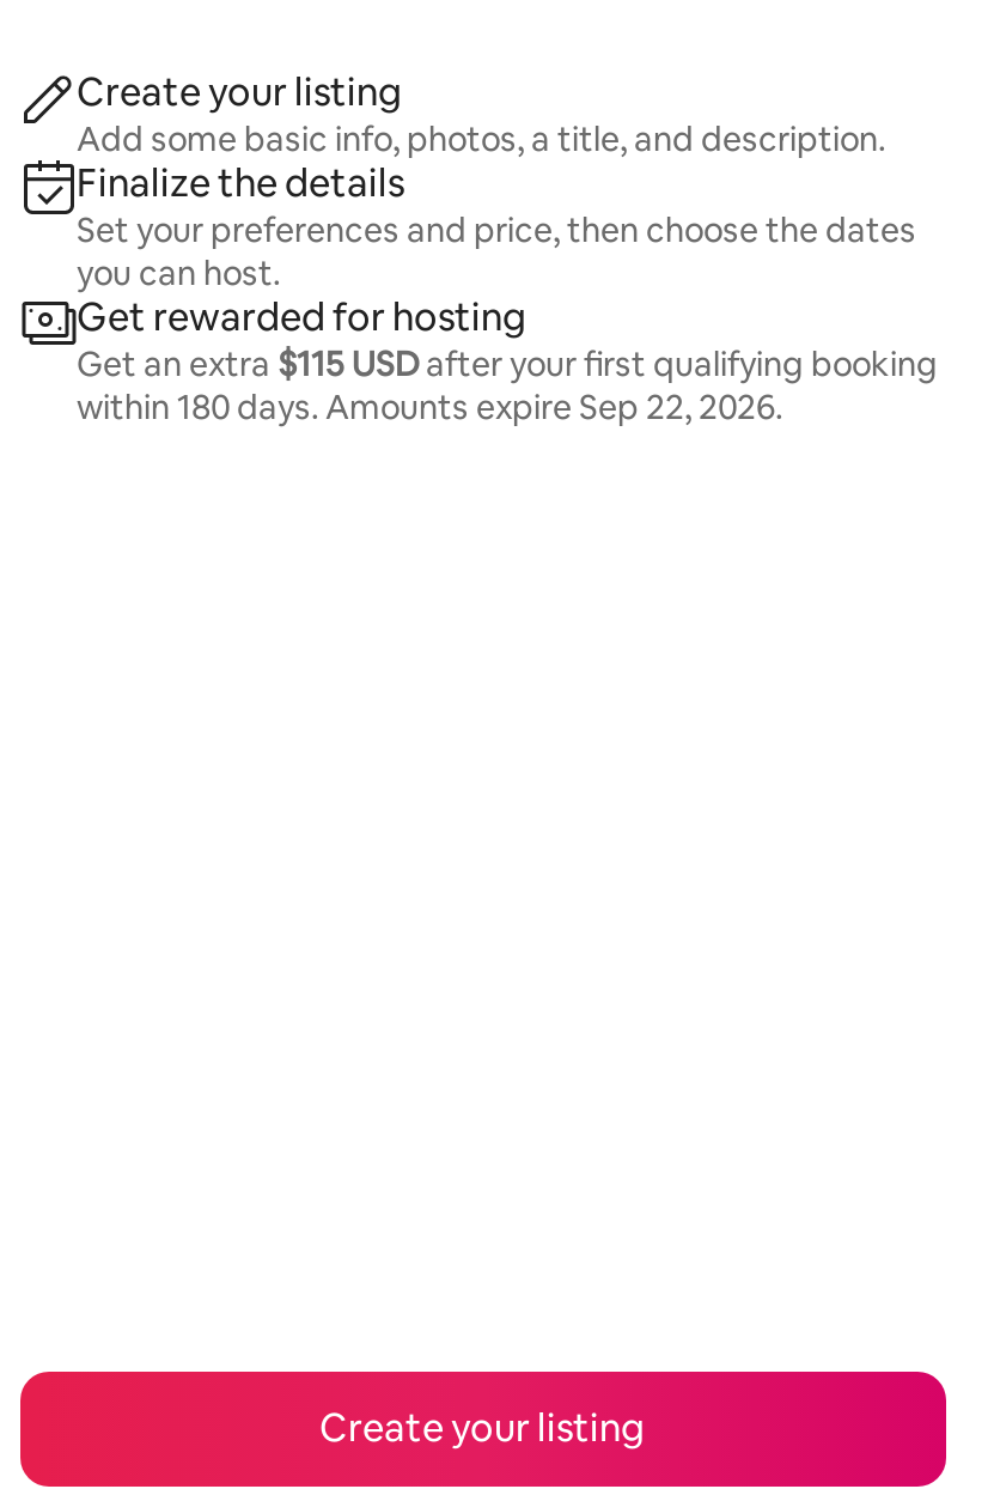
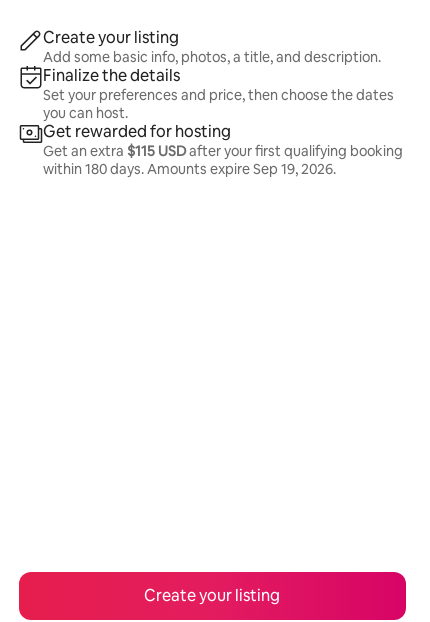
[77,385,782,429] within 180 days. Amounts expire Sep 22, 2026. -> [42,160,335,178] within 180 days. Amounts expire Sep 19, 2026.

